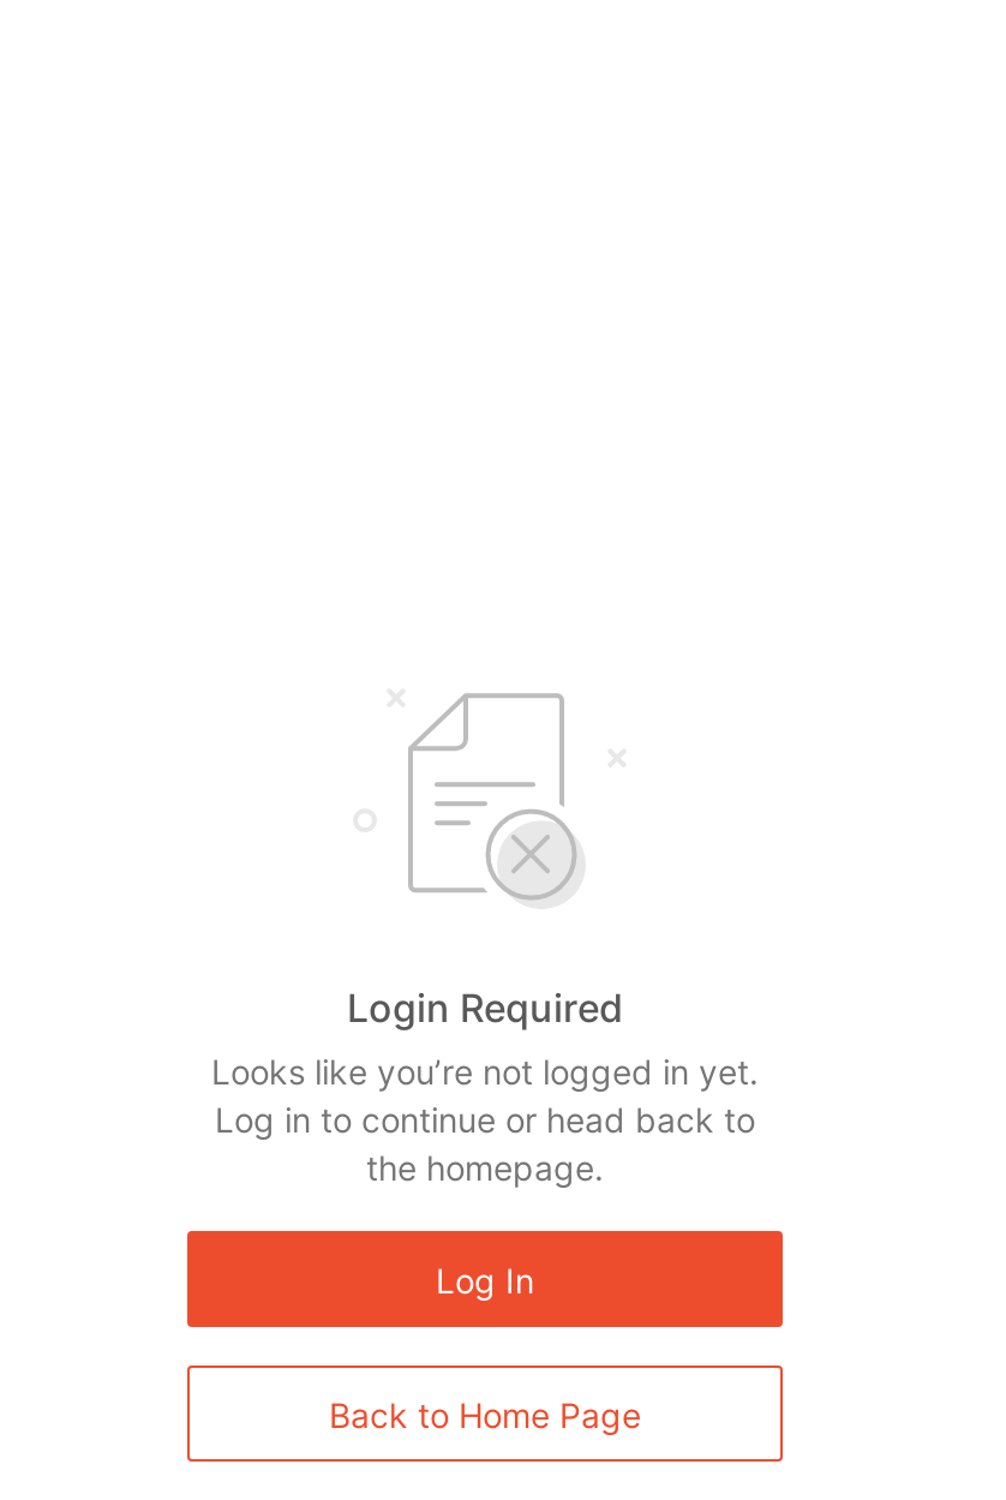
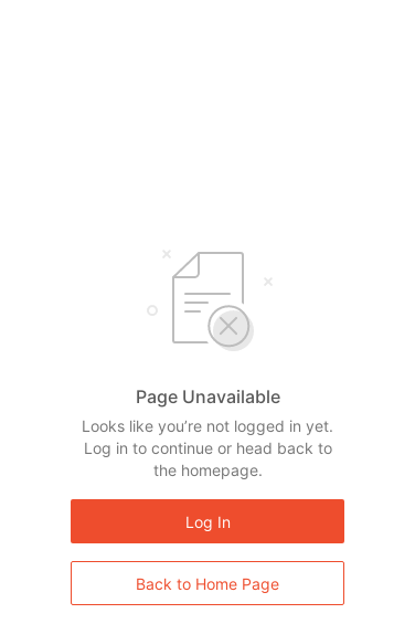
[347,984,623,1032] Login Required -> [135,385,280,408] Page Unavailable

